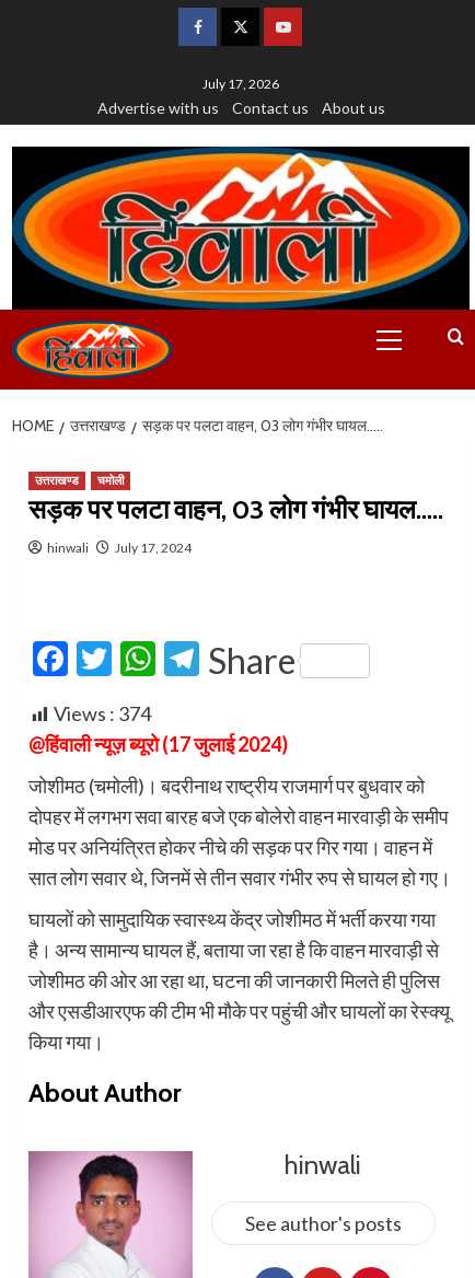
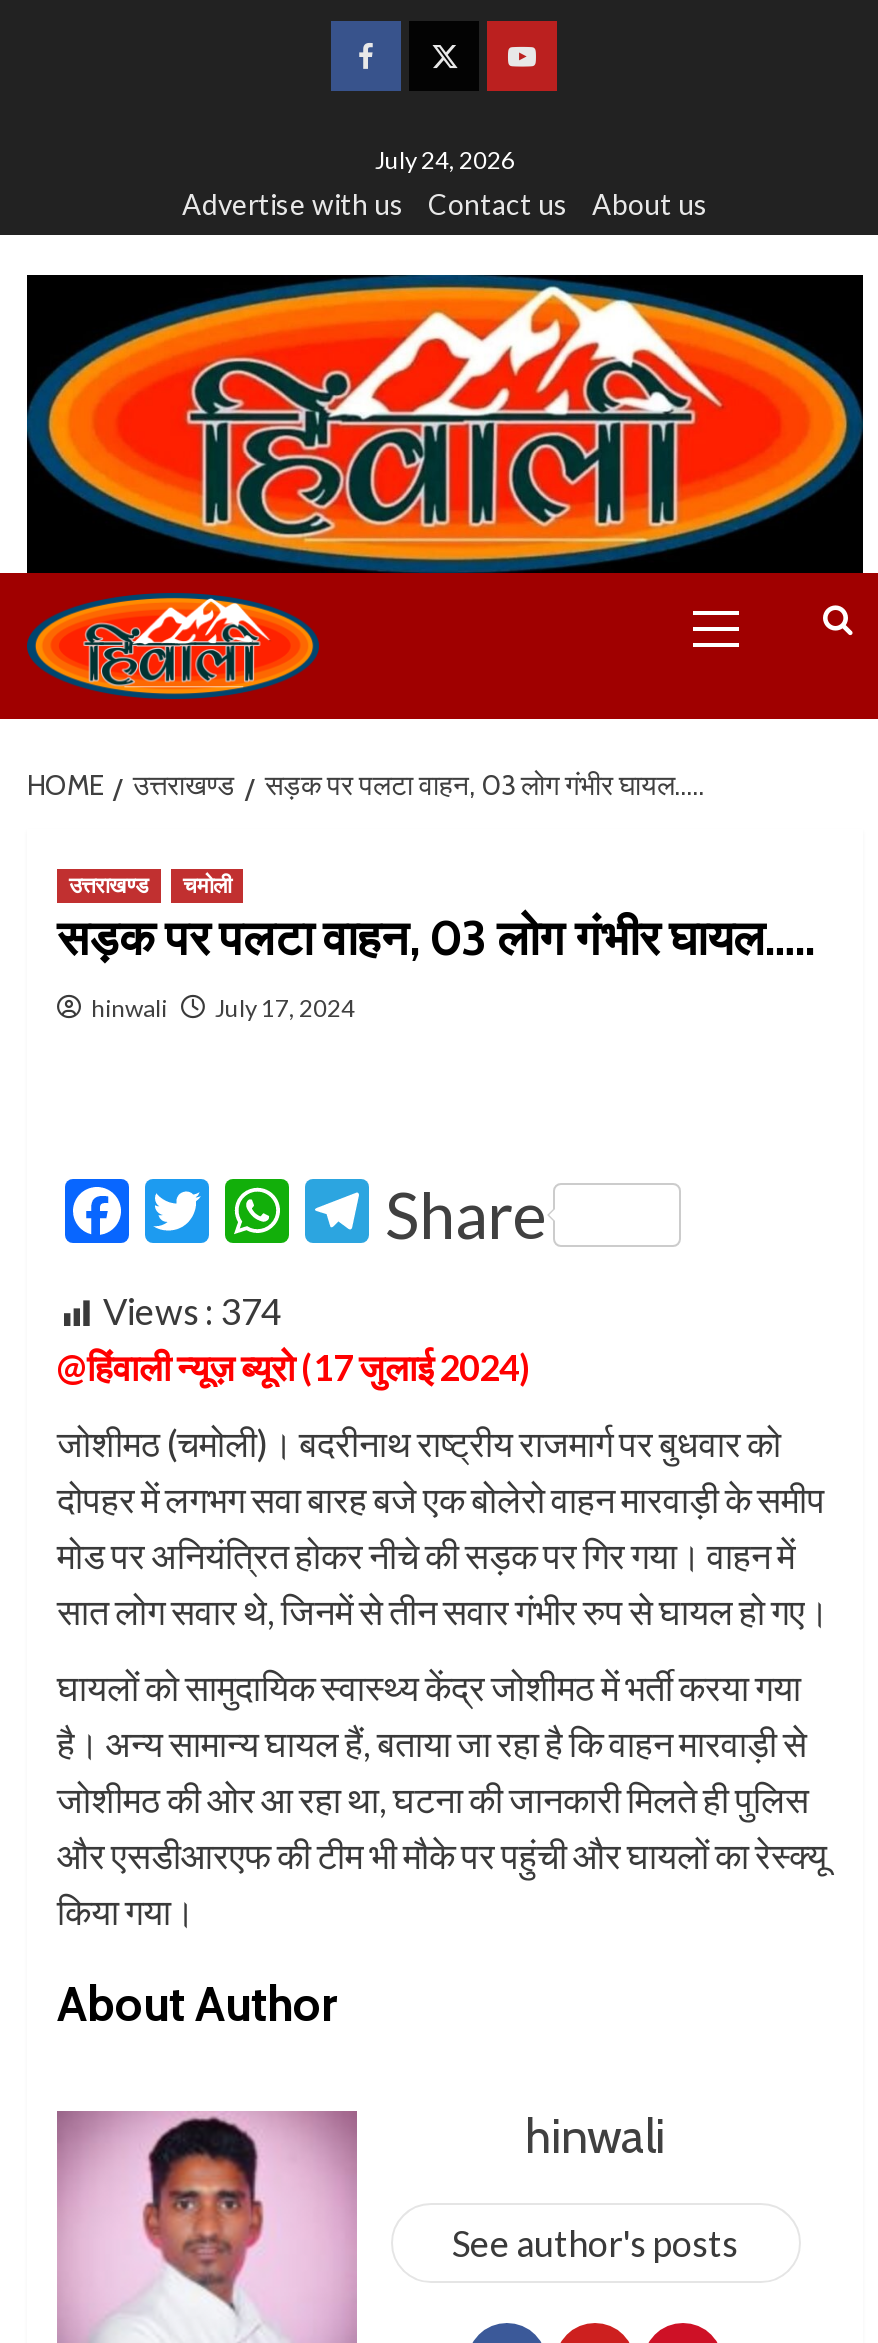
[202,75,279,92] July 17, 2026 -> [375,145,515,175] July 24, 2026

